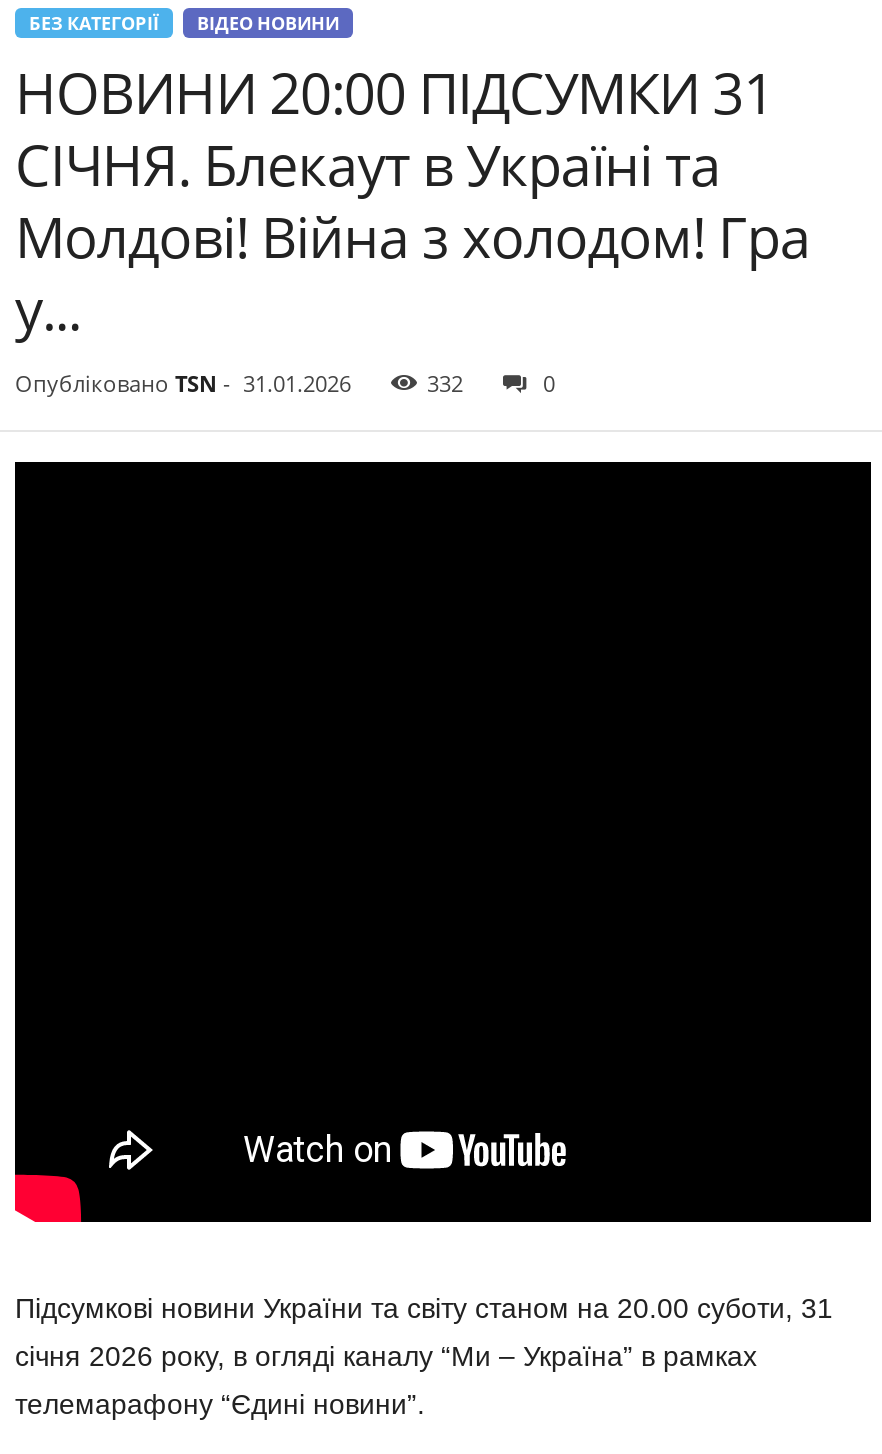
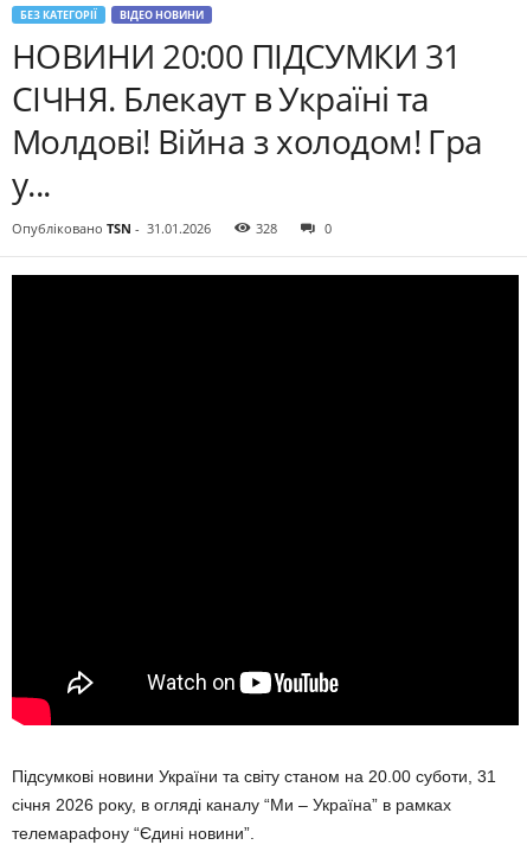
[427,368,463,398] 332 -> [256,219,277,237] 328

